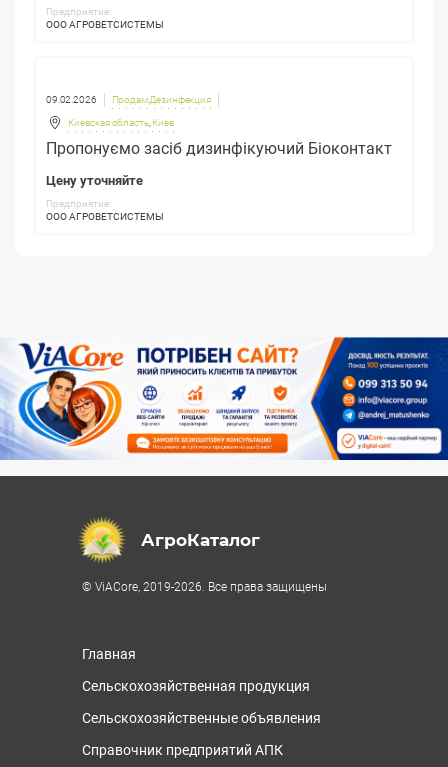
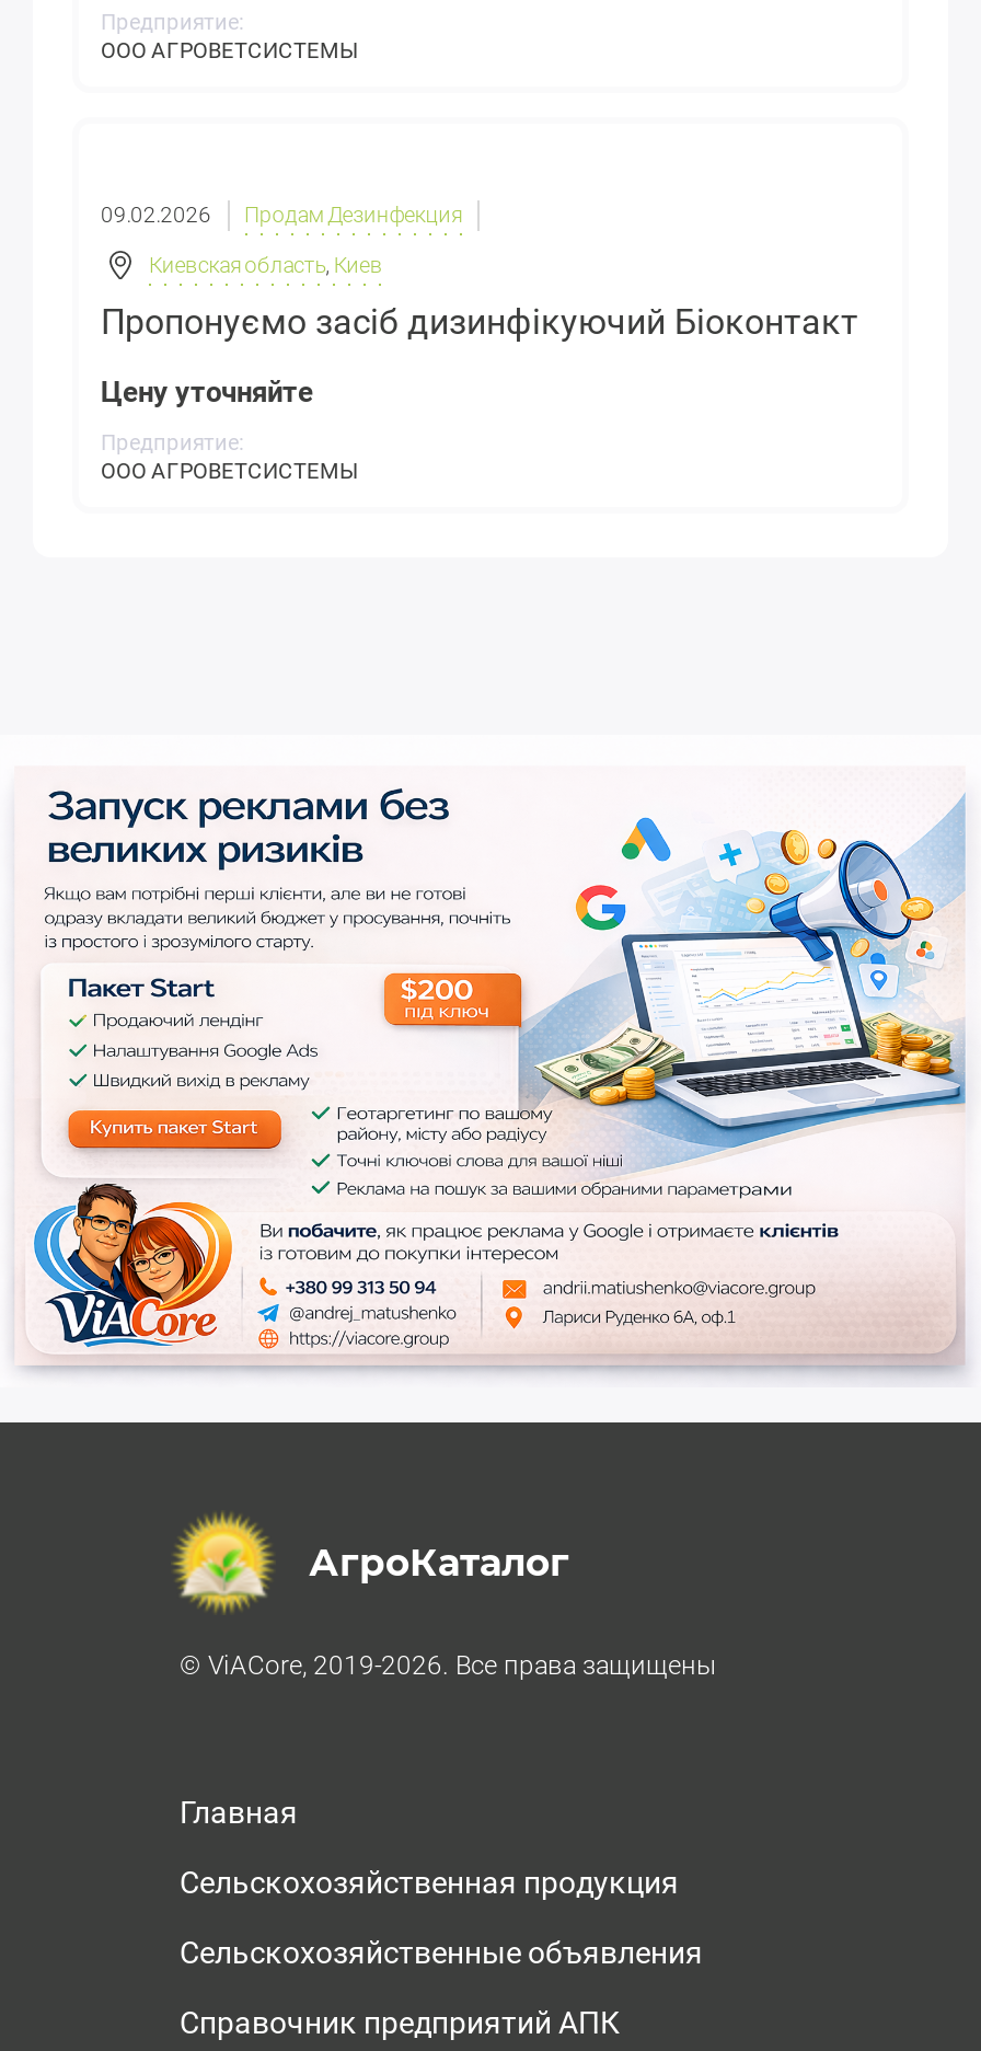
[3,336,445,461] [image] -> [7,785,974,1387] [image]

